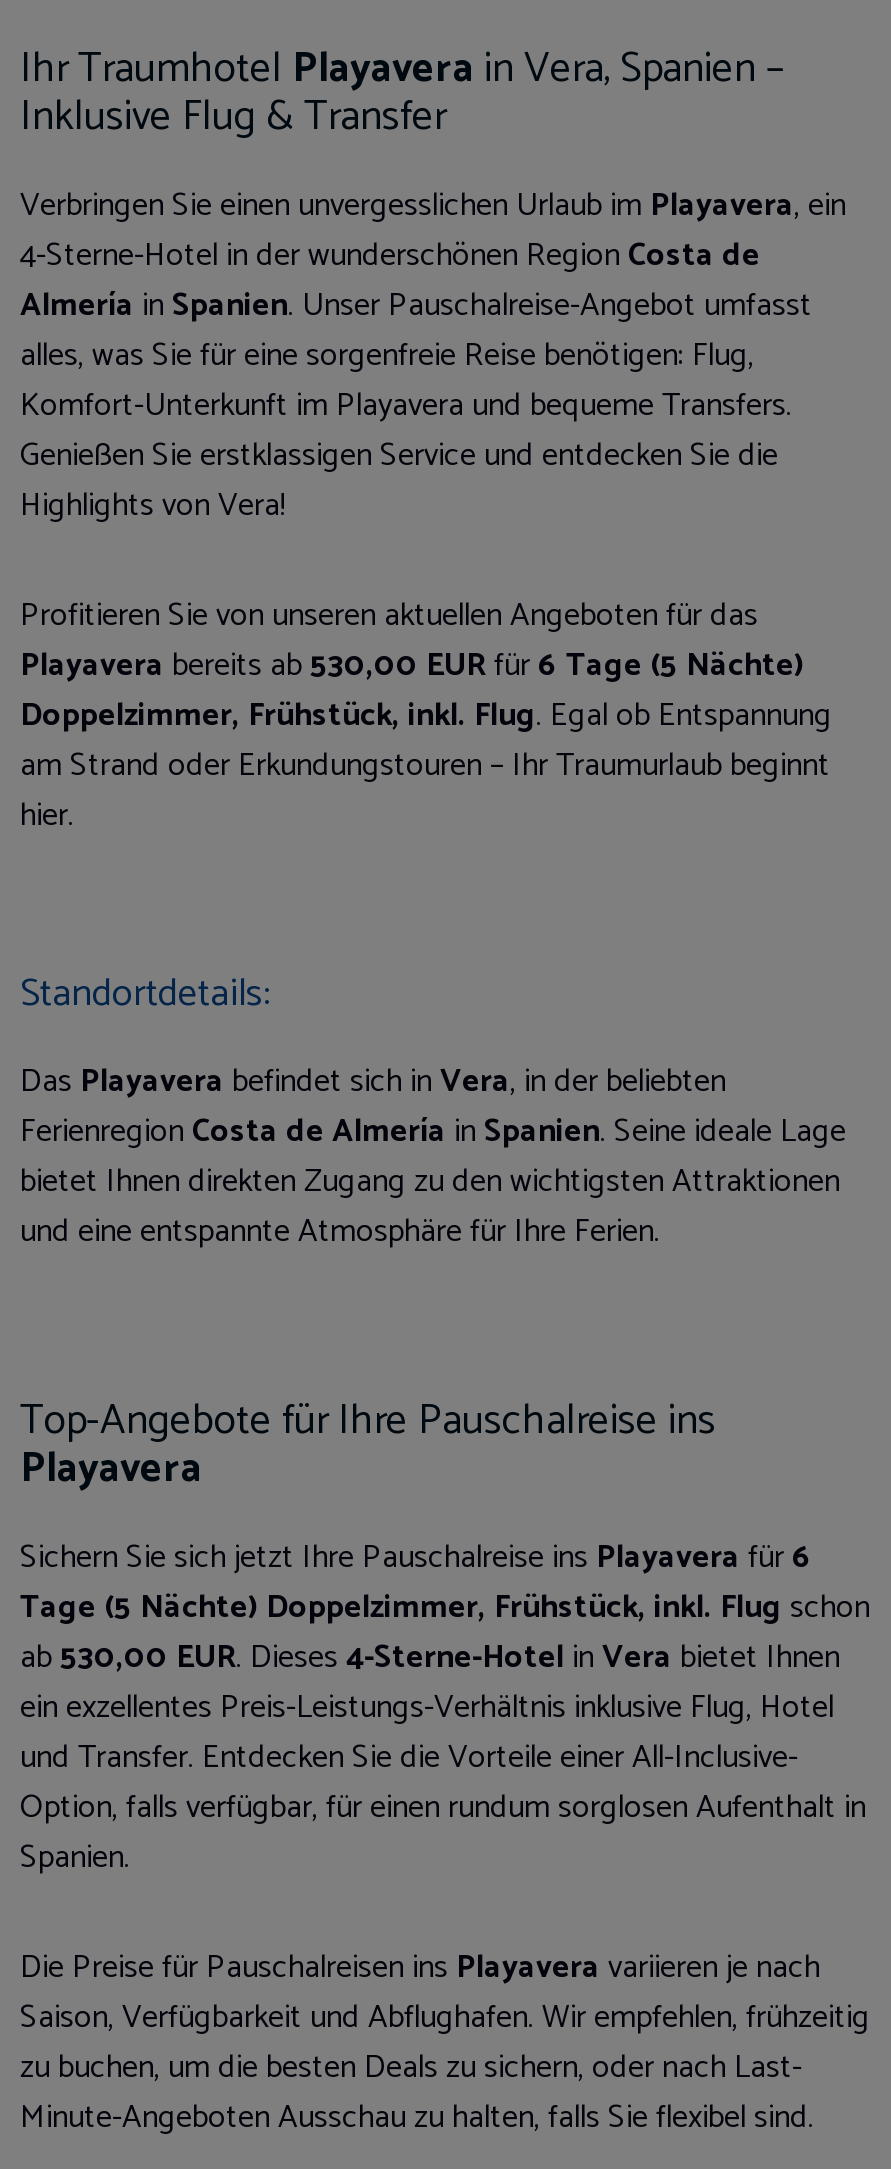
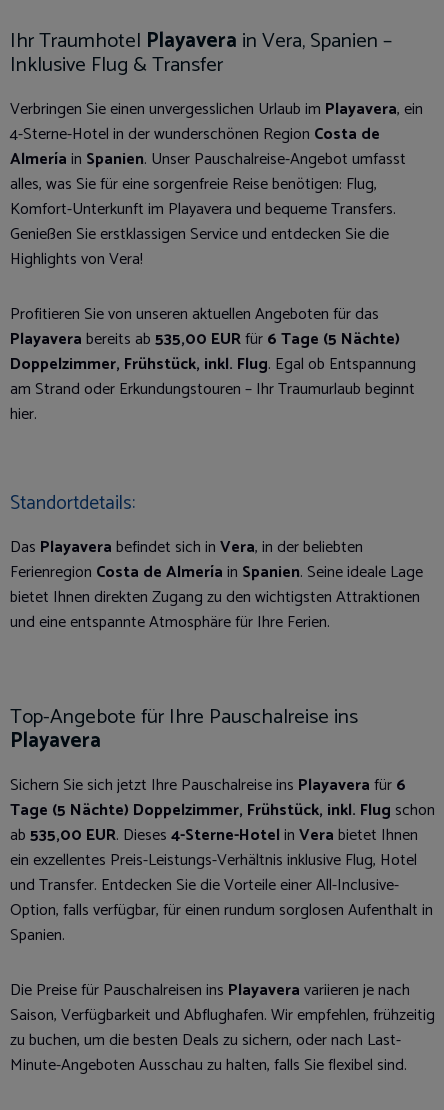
[20,640,804,694] Playavera bereits ab530,00 EURfür6 Tage (5 Nächte) -> [10,326,400,353] Playavera bereits ab535,00 EURfür6 Tage (5 Nächte)
[20,1632,840,1686] ab530,00 EUR. Dieses 4-Sterne-Hotel inVera bietet Ihnen -> [10,822,418,849] ab535,00 EUR. Dieses 4-Sterne-Hotel inVera bietet Ihnen

